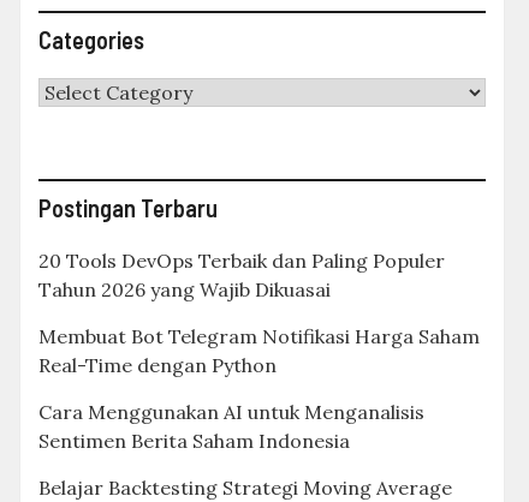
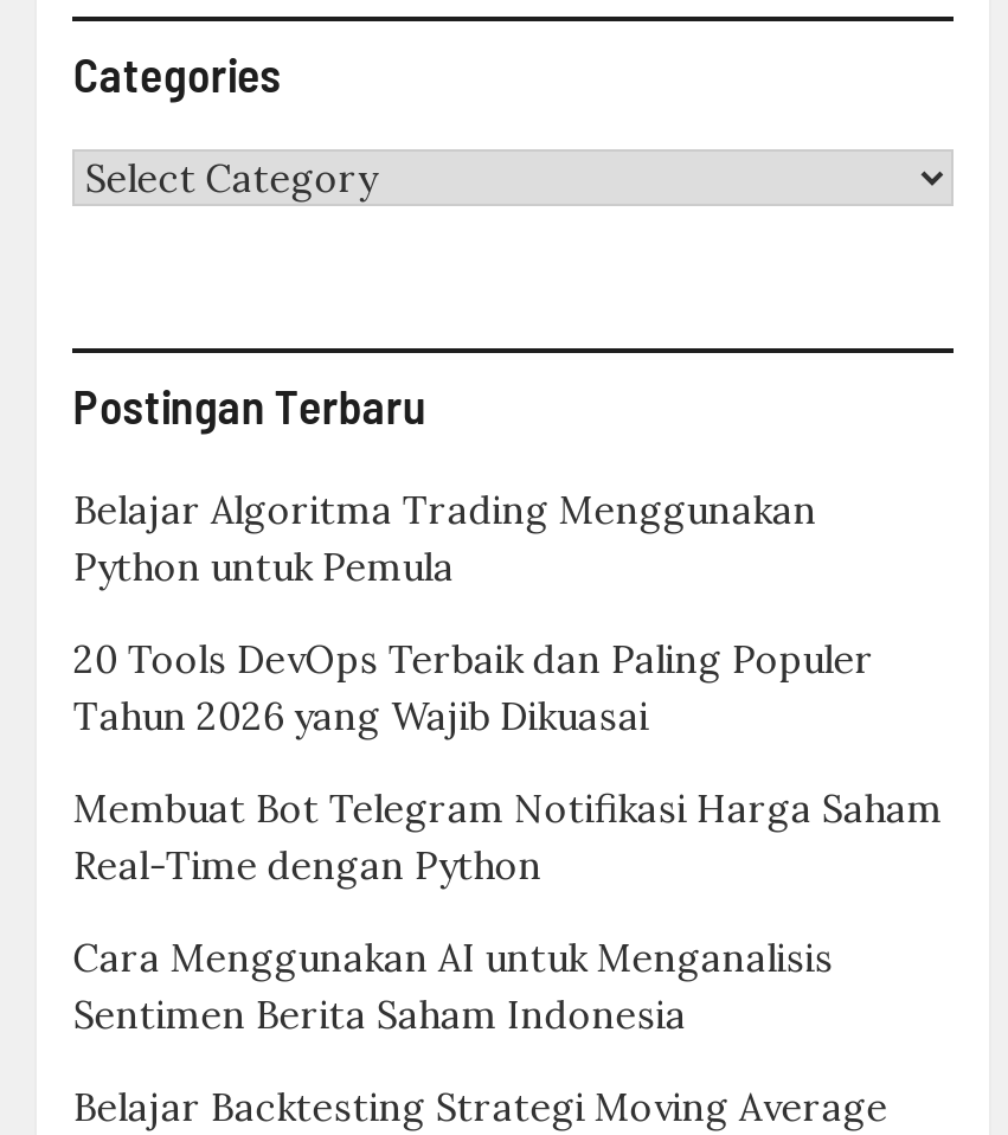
none -> [73,486,817,590] Belajar Algoritma Trading Menggunakan | Python untuk Pemula

